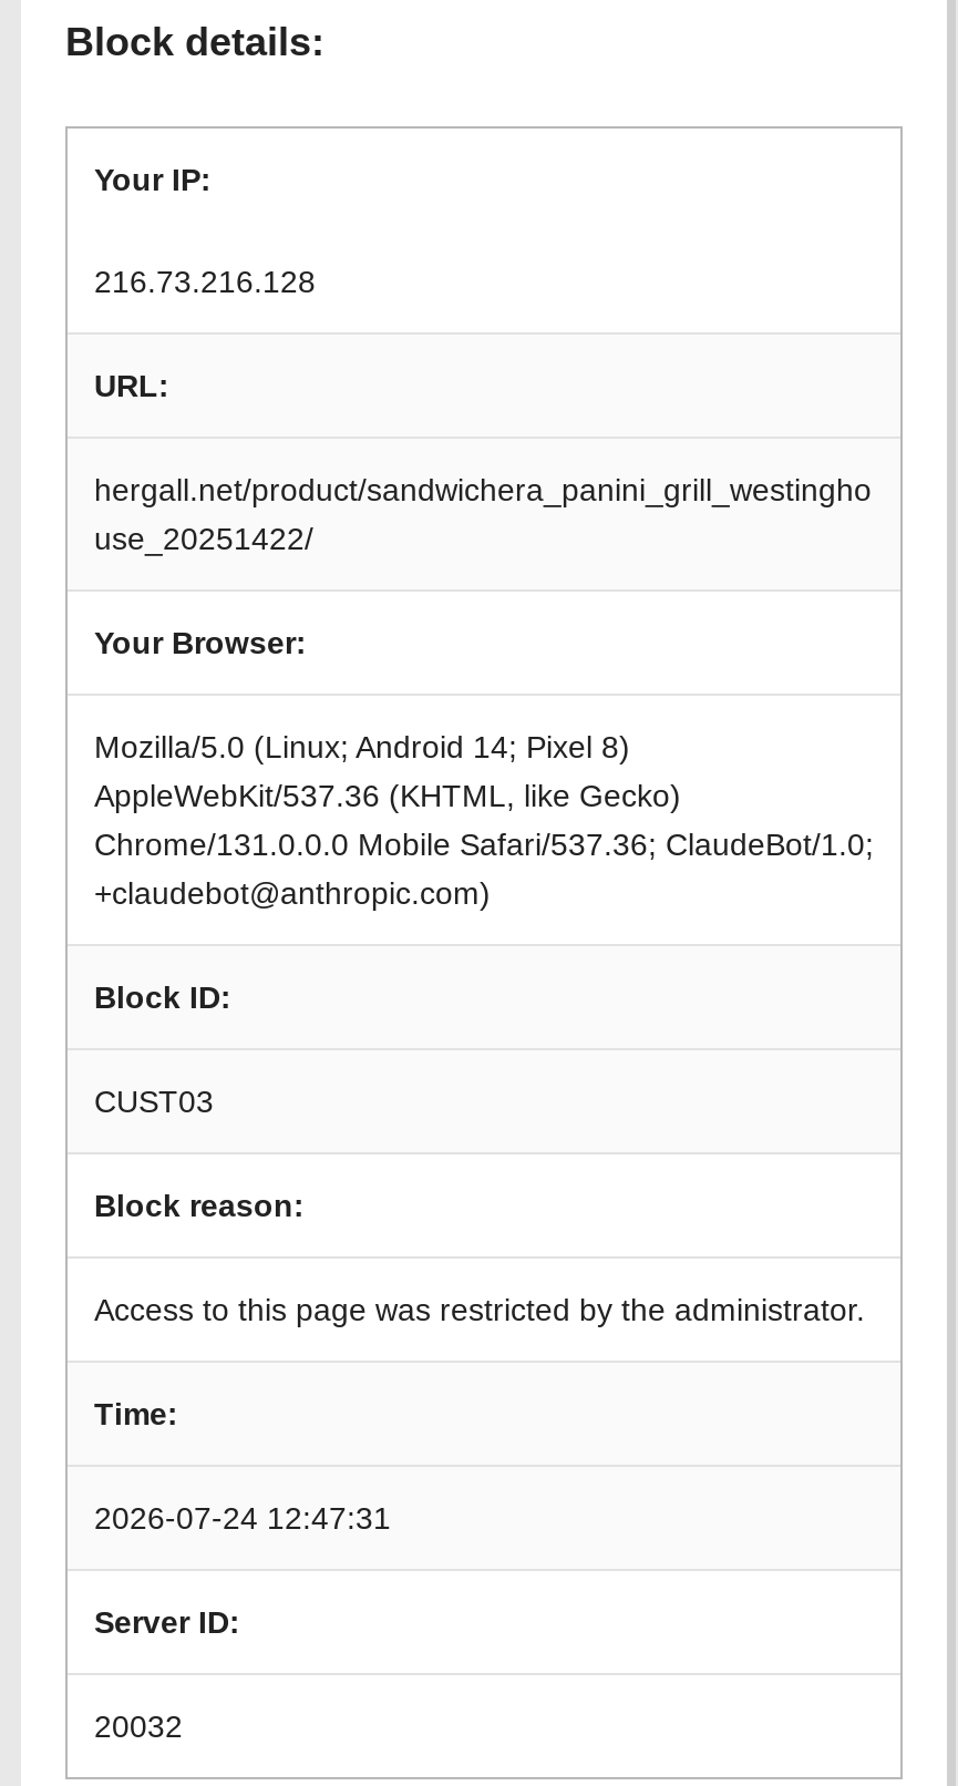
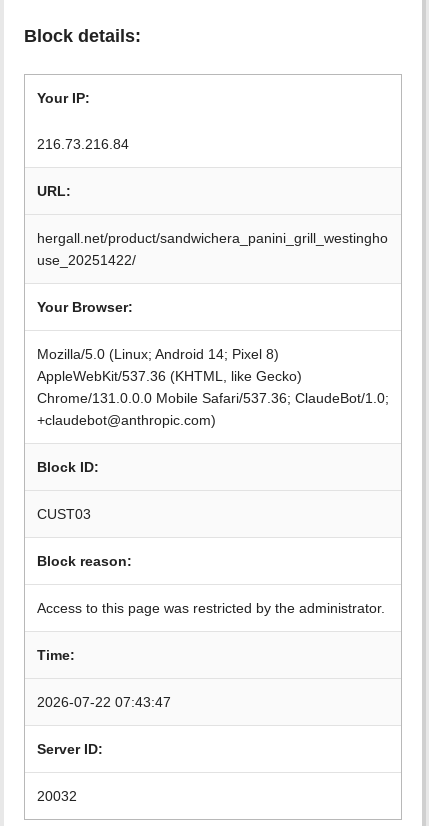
[94,264,316,299] 216.73.216.128 -> [37,136,129,152] 216.73.216.84
[94,1500,391,1536] 2026-07-24 12:47:31 -> [37,694,171,710] 2026-07-22 07:43:47

